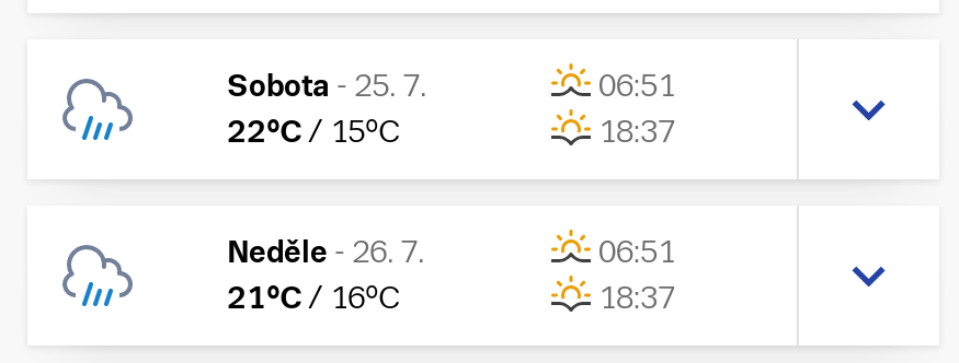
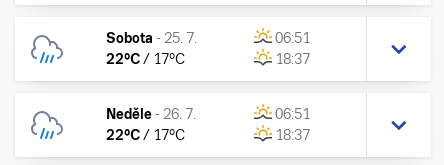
[227,114,400,149] 22°C / 15°C -> [106,51,185,67] 22°C / 17°C
[227,280,400,315] 21°C / 16°C -> [106,127,185,143] 22°C / 17°C

